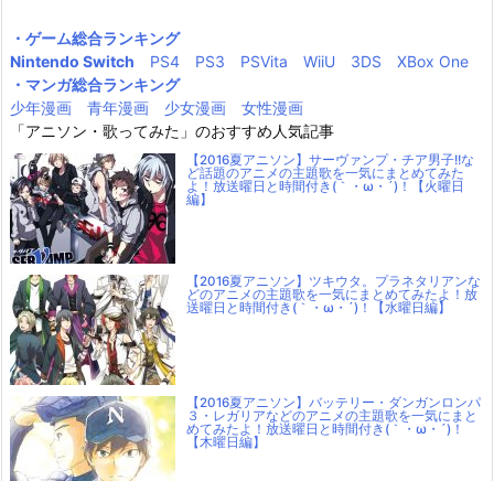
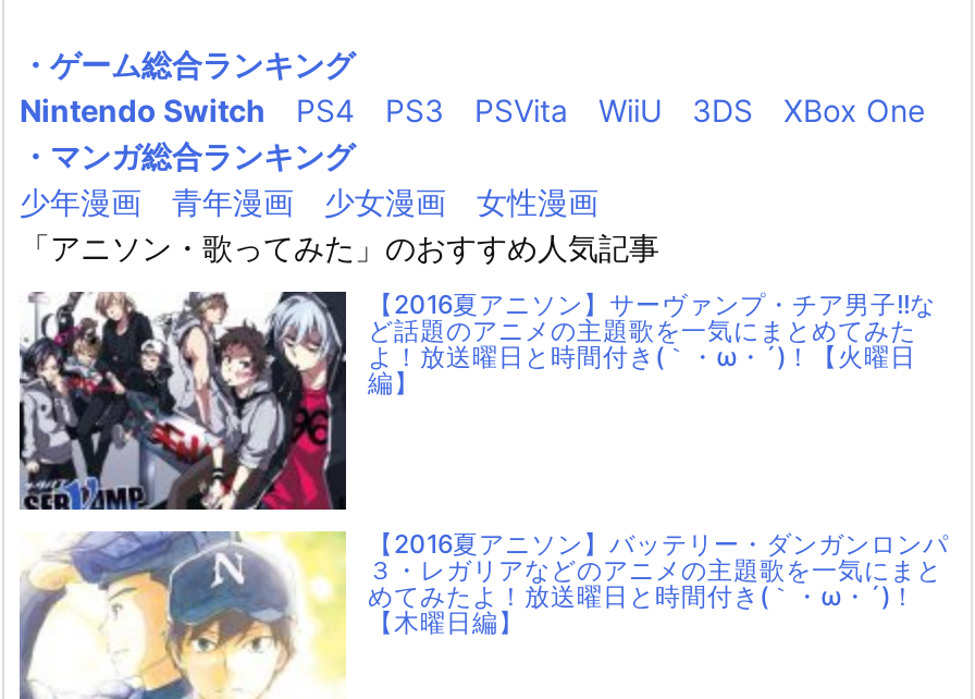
[10,274,481,386] [image] | 【2016夏アニソン】ツキウタ。プラネタリアンな | どのアニメの主題歌を一気にまとめてみたよ！放 | 送曜日と時間付き(｀・ω・´)！【水曜日編】 -> none

